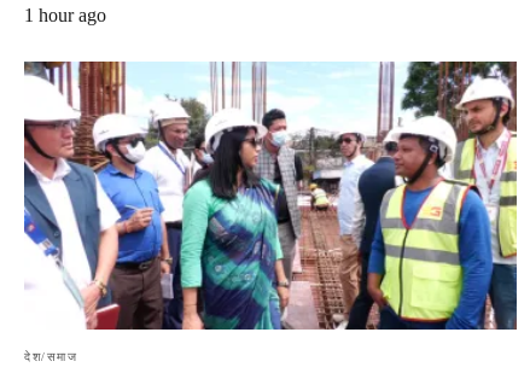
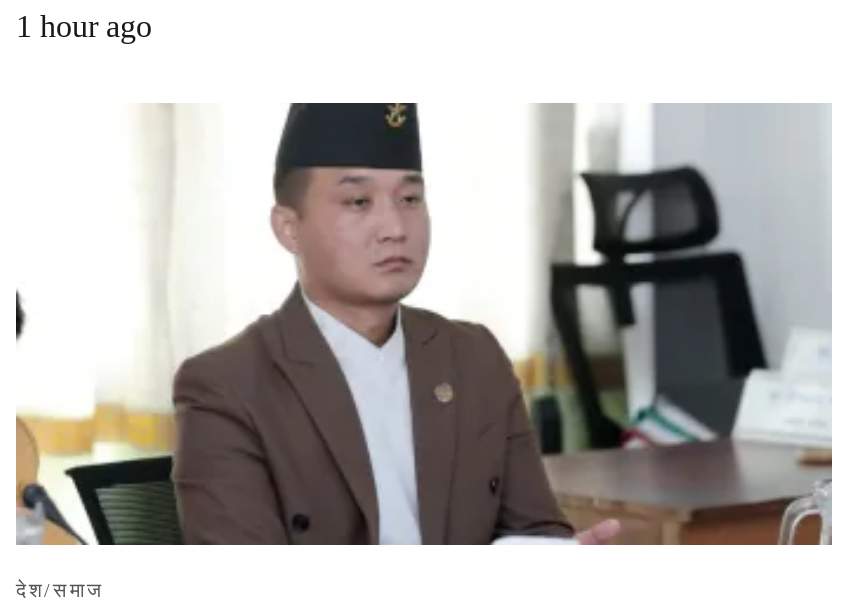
[23,60,518,331] [image] -> [14,100,832,548] [image]

